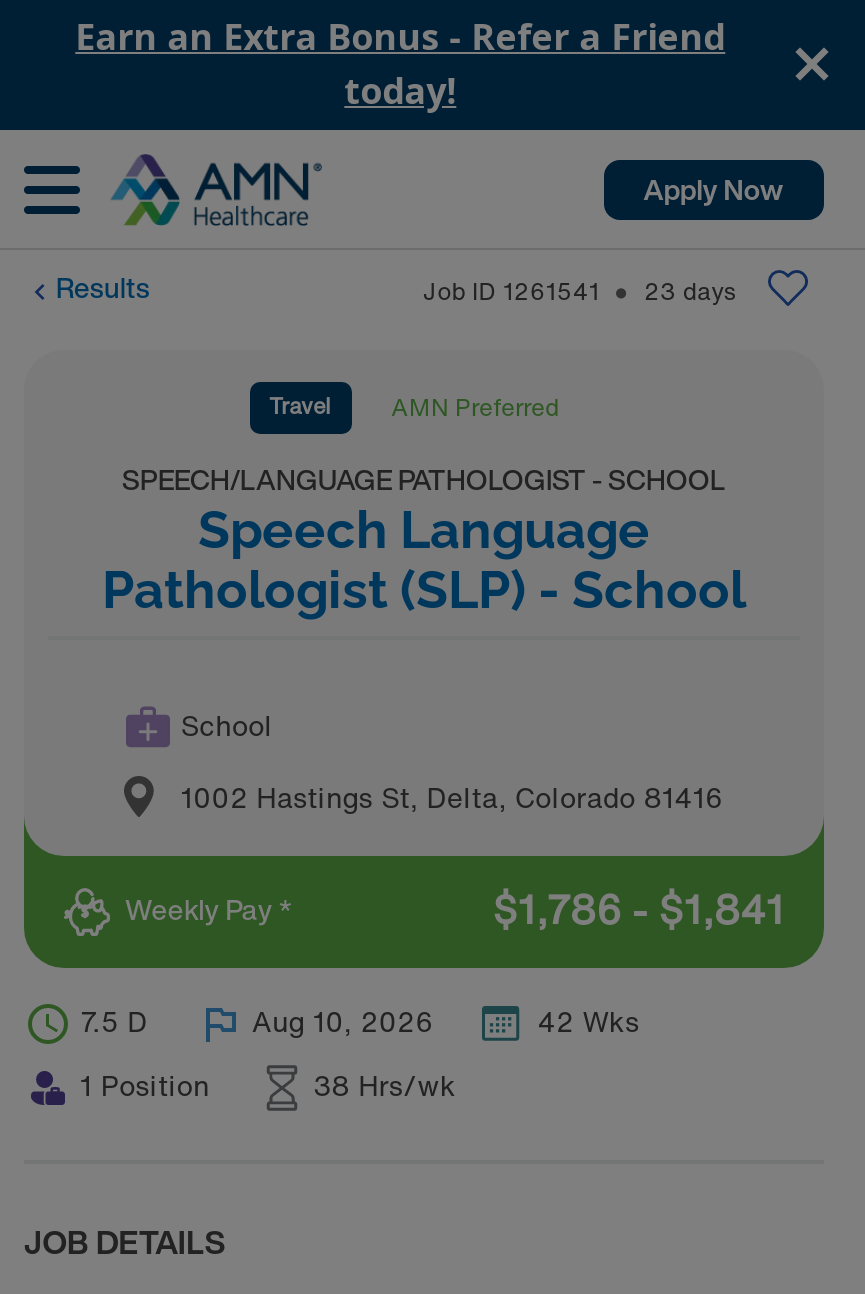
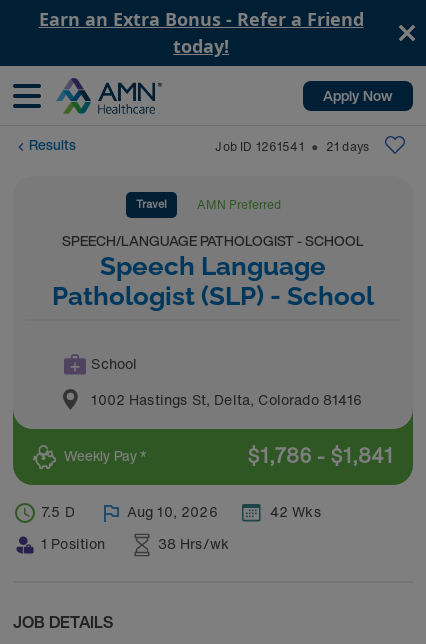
[644,274,736,308] 23 days -> [326,138,369,155] 21 days

